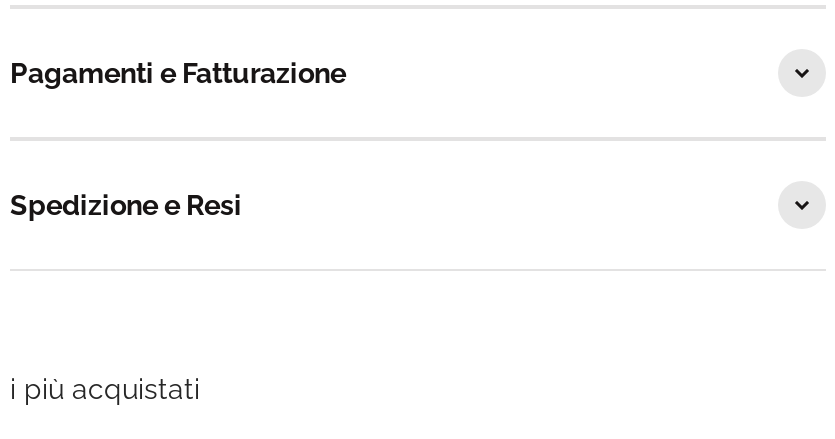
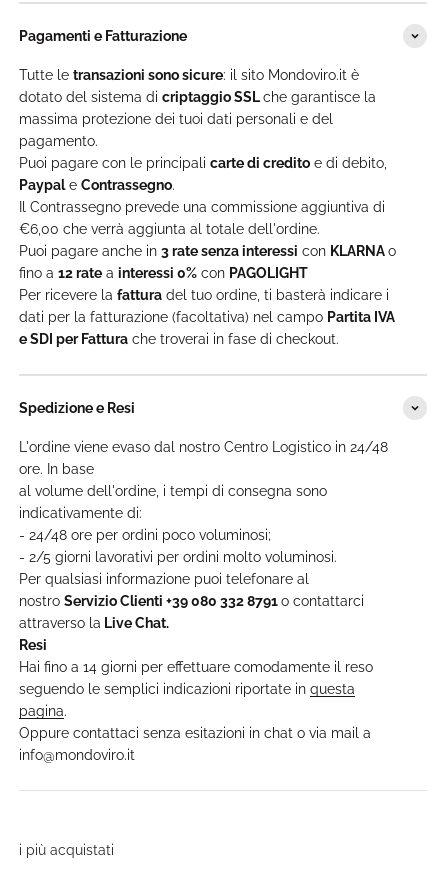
none -> [19,67,396,347] Tutte le transazioni sono sicure: il sito Mondoviro.it è | dotato del sistema di criptaggio SSL che garantisce la | massima protezione dei tuoi dati personali e del | pagamento. | Puoi pagare con le principali carte di credito e di debito, | Paypal e Contrassegno. | Il Contrassegno prevede una commissione aggiuntiva di | €6,00 che verrà aggiunta al totale dell'ordine. | Puoi pagare anche in 3 rate senza interessi con KLARNA o | fino a 12 rate a interessi 0% con PAGOLIGHT | Per ricevere la fattura del tuo ordine, ti basterà indicare i | dati per la fatturazione (facoltativa) nel campo Partita IVA | e SDI per Fattura che troverai in fase di checkout.
none -> [19,439,388,763] L'ordine viene evaso dal nostro Centro Logistico in 24/48 | ore. In base | al volume dell'ordine, i tempi di consegna sono | indicativamente di: | - 24/48 ore per ordini poco voluminosi; | - 2/5 giorni lavorativi per ordini molto voluminosi. | Per qualsiasi informazione puoi telefonare al | nostro Servizio Clienti +39 080 332 8791 o contattarci | attraverso la Live Chat. | Resi | Hai fino a 14 giorni per effettuare comodamente il reso | seguendo le semplici indicazioni riportate in questa | pagina. | Oppure contattaci senza esitazioni in chat o via mail a | info@mondoviro.it

